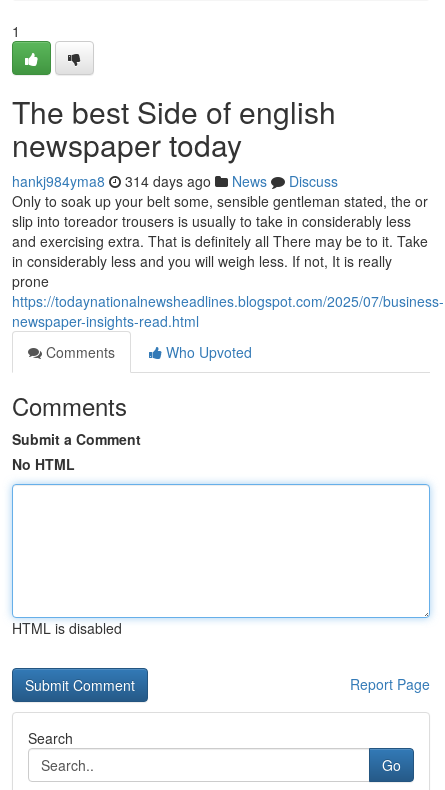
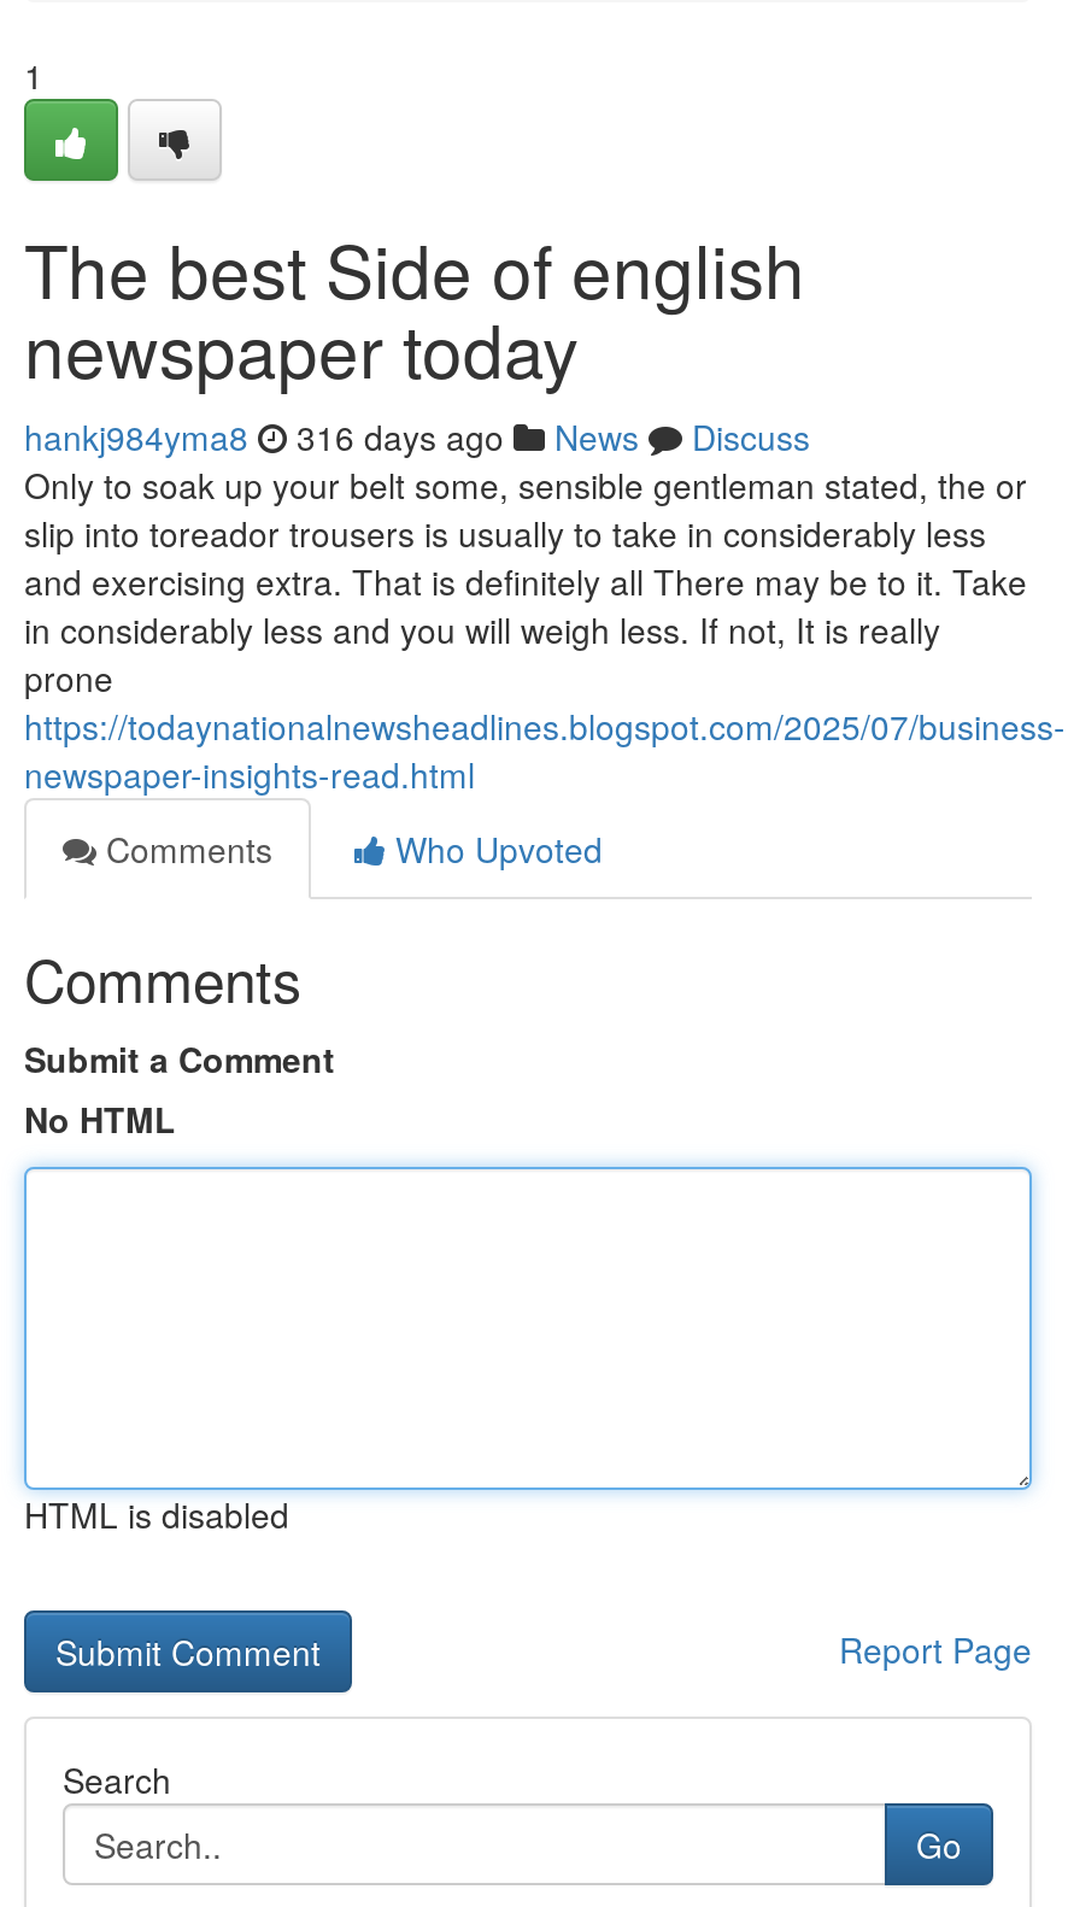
[12,171,338,191] hankj984yma8 314 days ago News Discuss -> [24,412,810,460] hankj984yma8 316 days ago News Discuss

